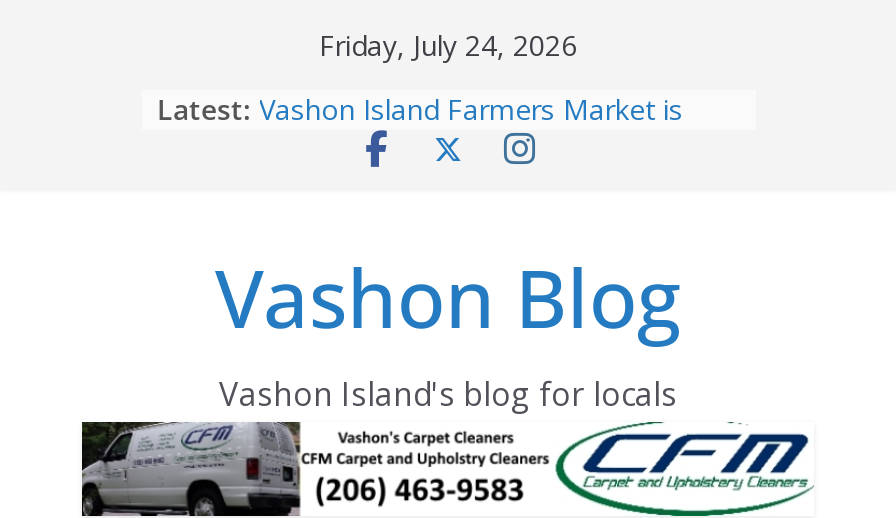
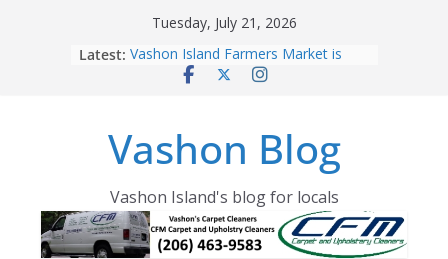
[319,26,577,64] Friday, July 24, 2026 -> [151,13,296,32] Tuesday, July 21, 2026

